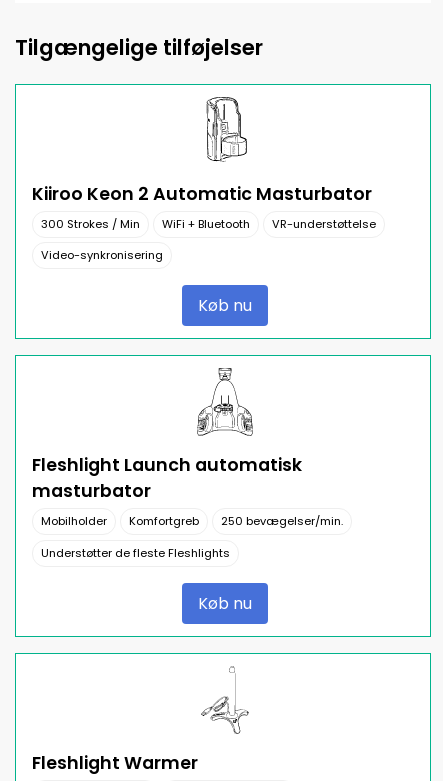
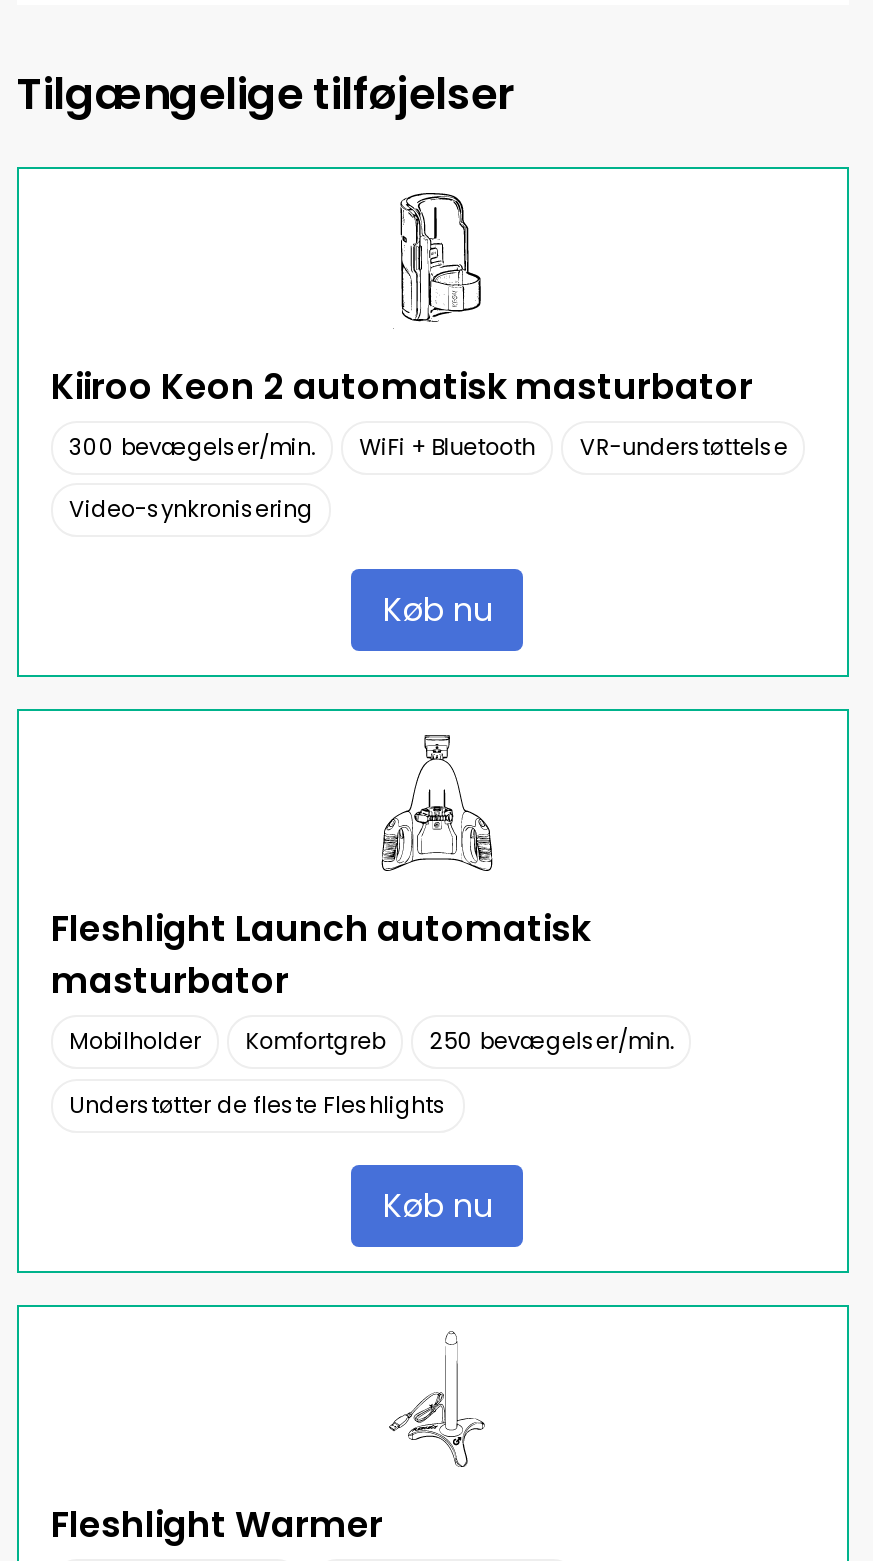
[32,182,372,232] Kiiroo Keon 2 Automatic Masturbator | 300 Strokes / Min -> [51,363,753,463] Kiiroo Keon 2 automatisk masturbator | 300 bevægelser/min.

